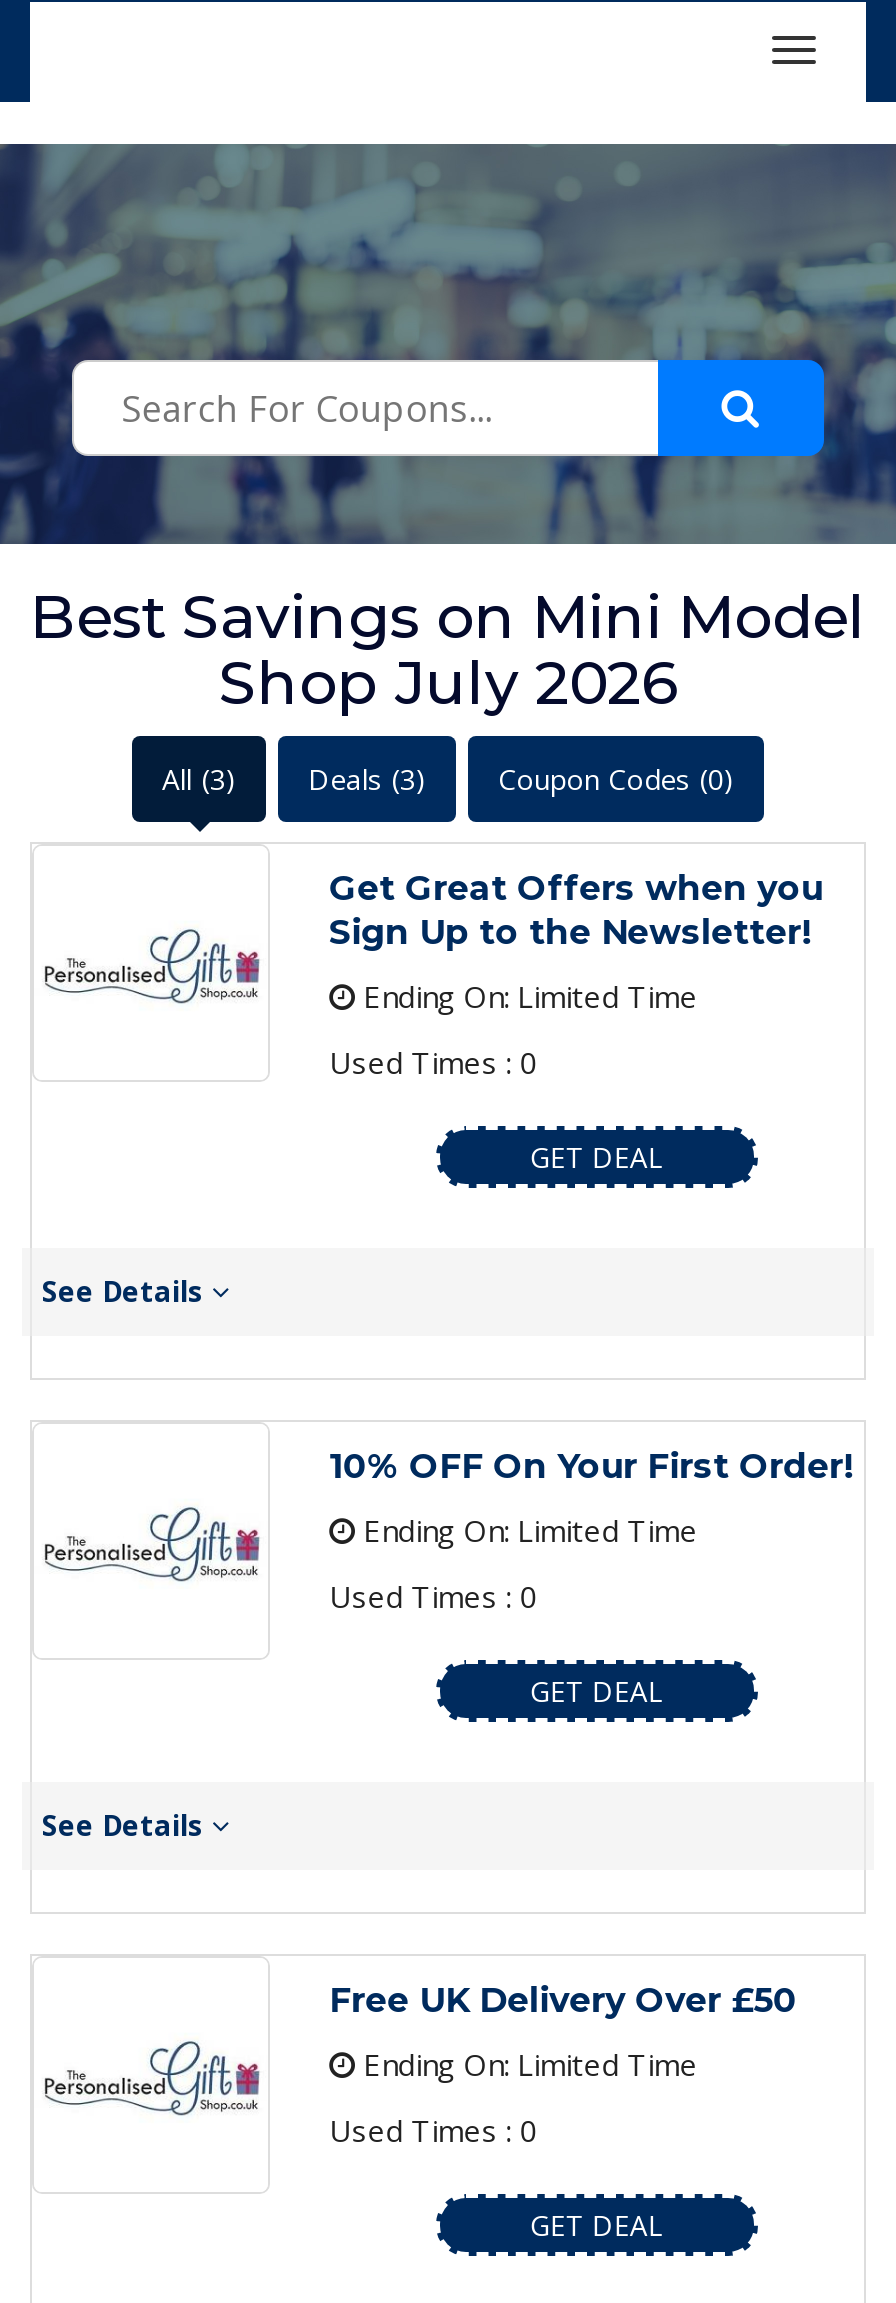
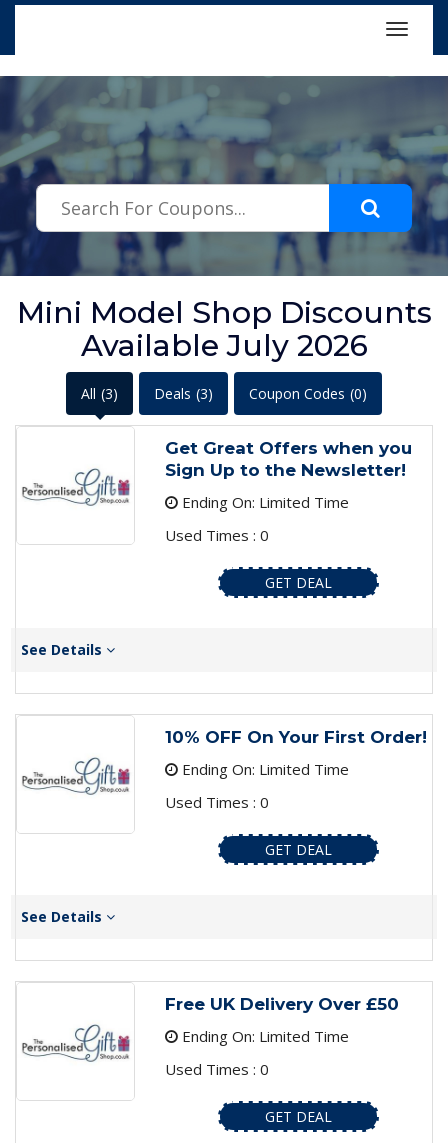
[30,581,866,721] Best Savings on Mini Model | Shop July 2026 -> [16,294,431,364] Mini Model Shop Discounts | Available July 2026

